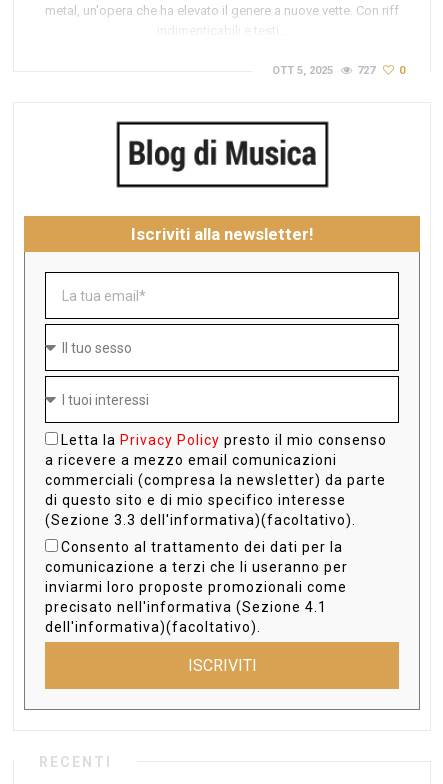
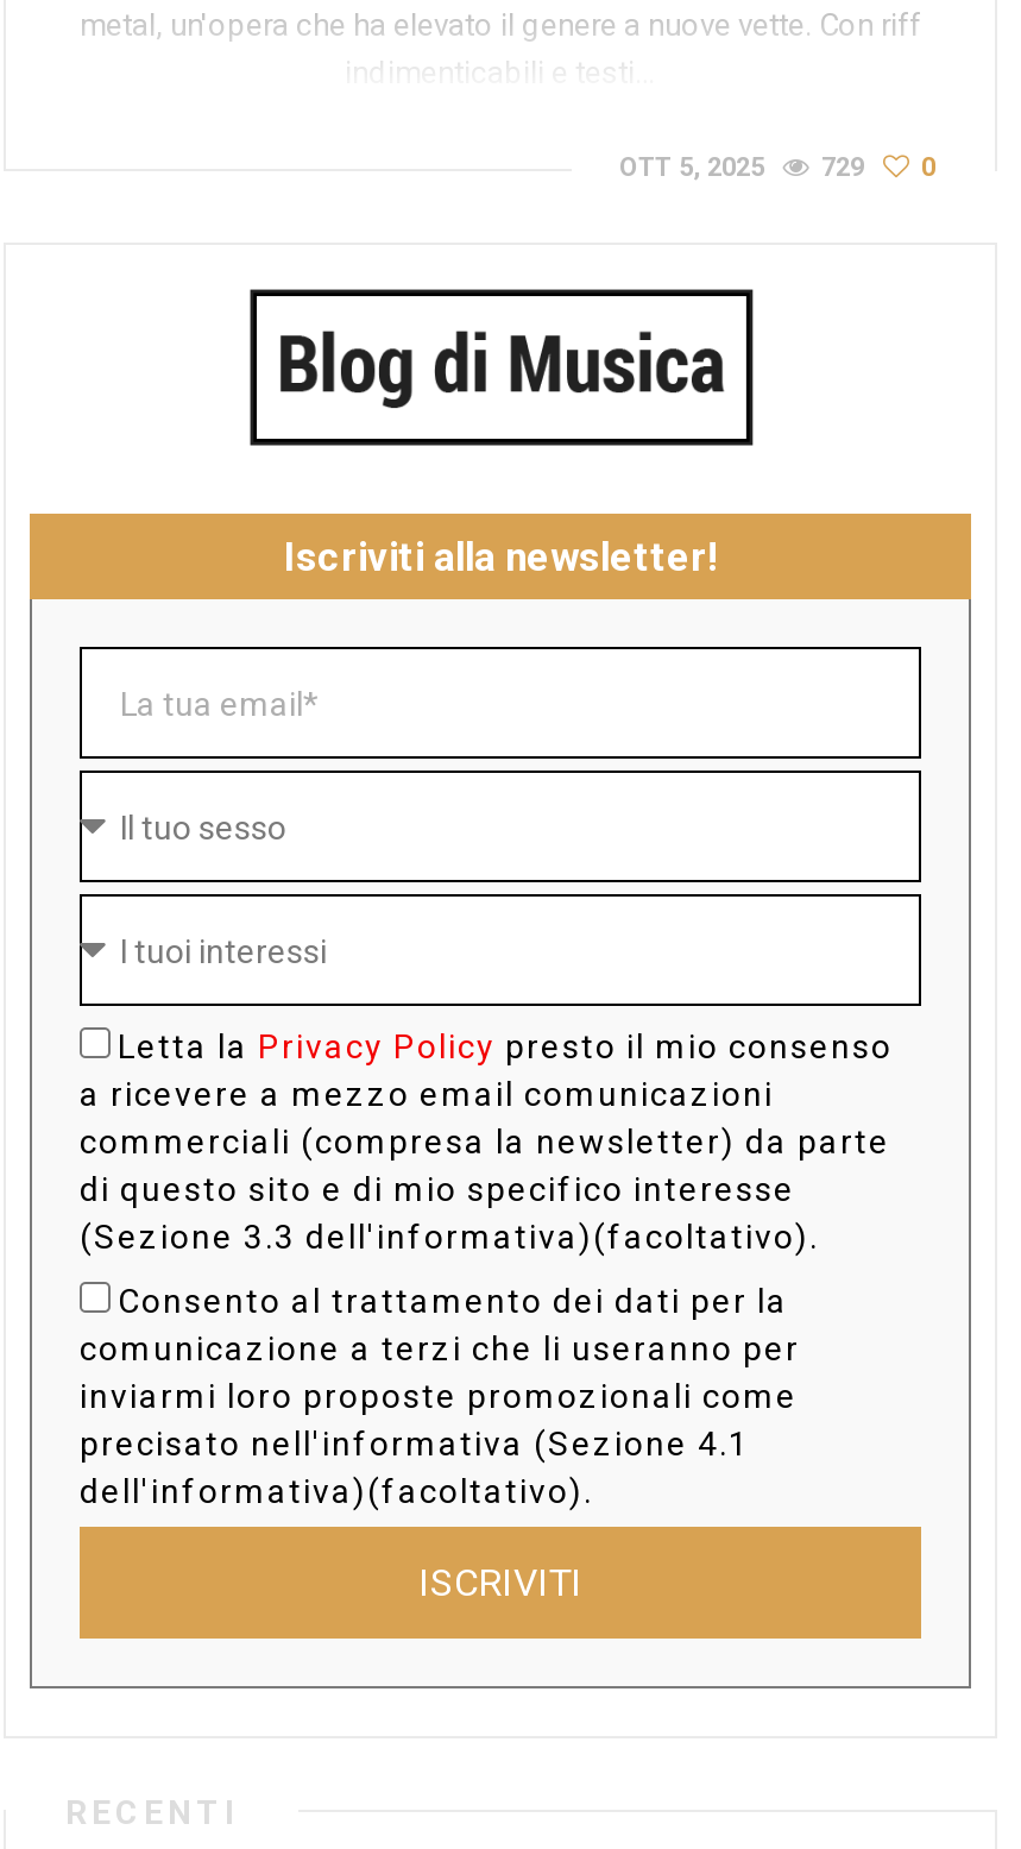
[272,64,405,77] OTT 5, 2025 727 0 -> [619,153,935,184] OTT 5, 2025 729 0

